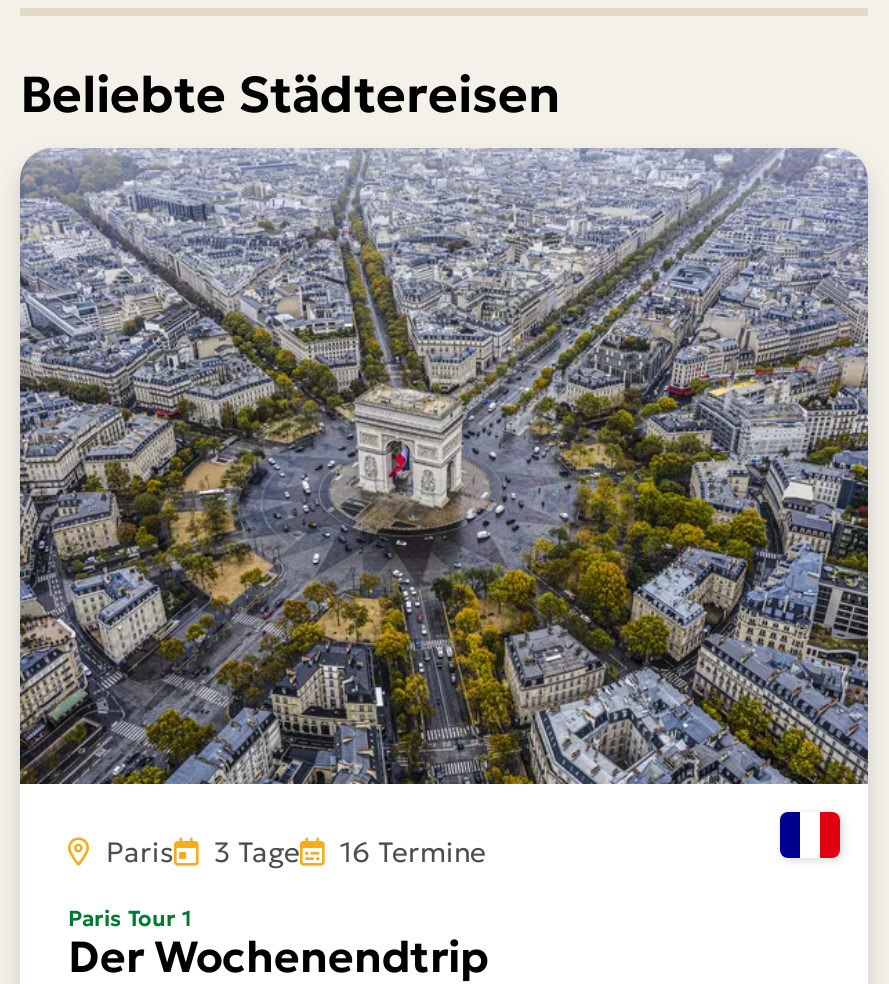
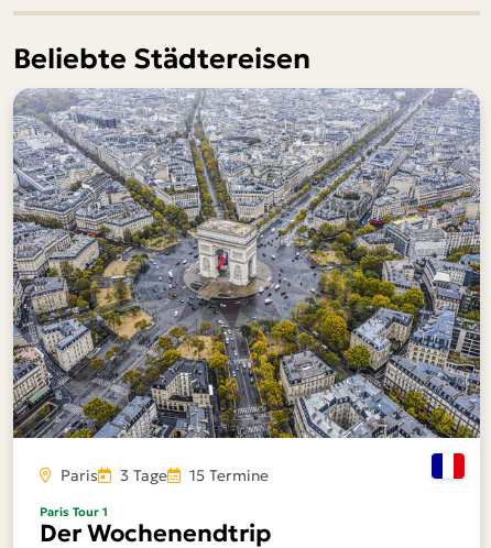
[98,834,486,870] Paris 3 Tage 16 Termine -> [56,465,269,485] Paris 3 Tage 15 Termine

